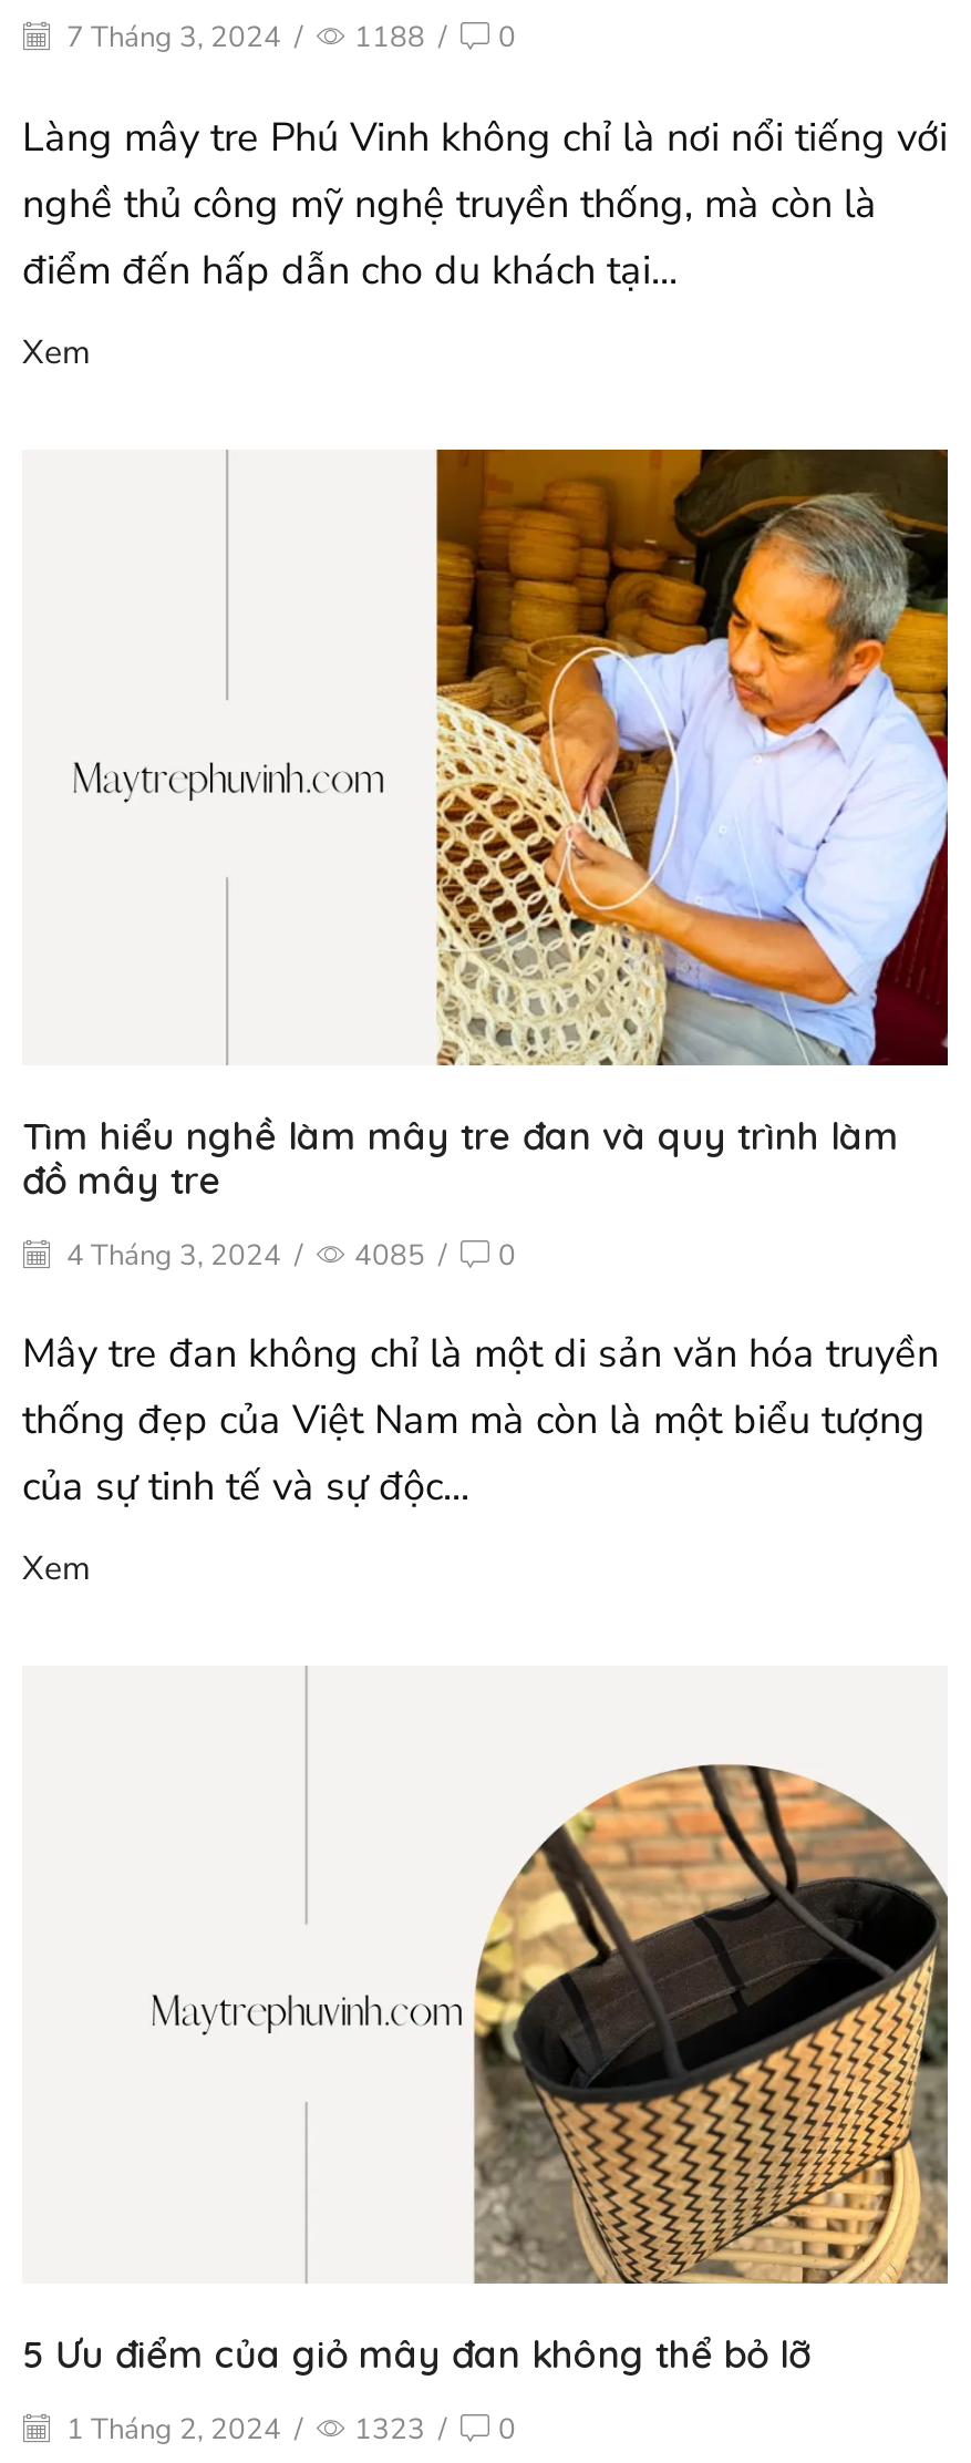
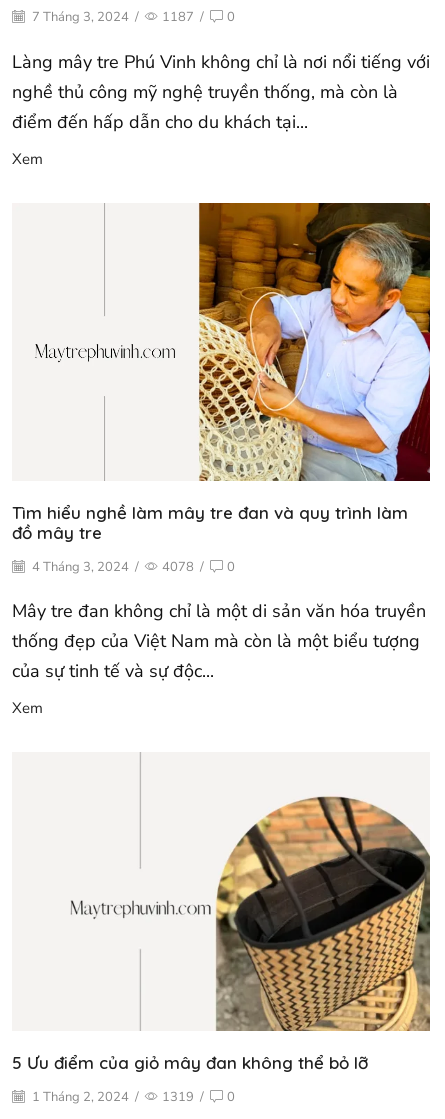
[60,18,516,58] 7 Tháng 3, 2024 / 1188 / 0 -> [29,8,235,26] 7 Tháng 3, 2024 / 1187 / 0
[60,1236,516,1276] 4 Tháng 3, 2024 / 4085 / 0 -> [29,558,235,576] 4 Tháng 3, 2024 / 4078 / 0
[60,2410,516,2450] 1 Tháng 2, 2024 / 1323 / 0 -> [29,1088,235,1106] 1 Tháng 2, 2024 / 1319 / 0

